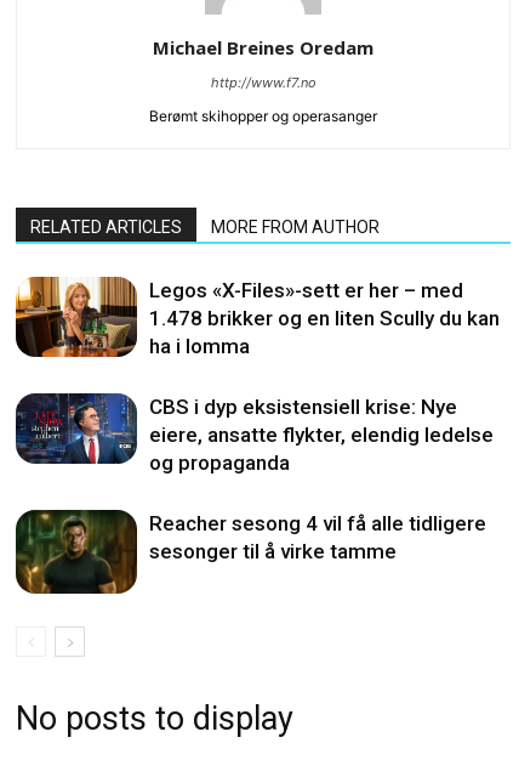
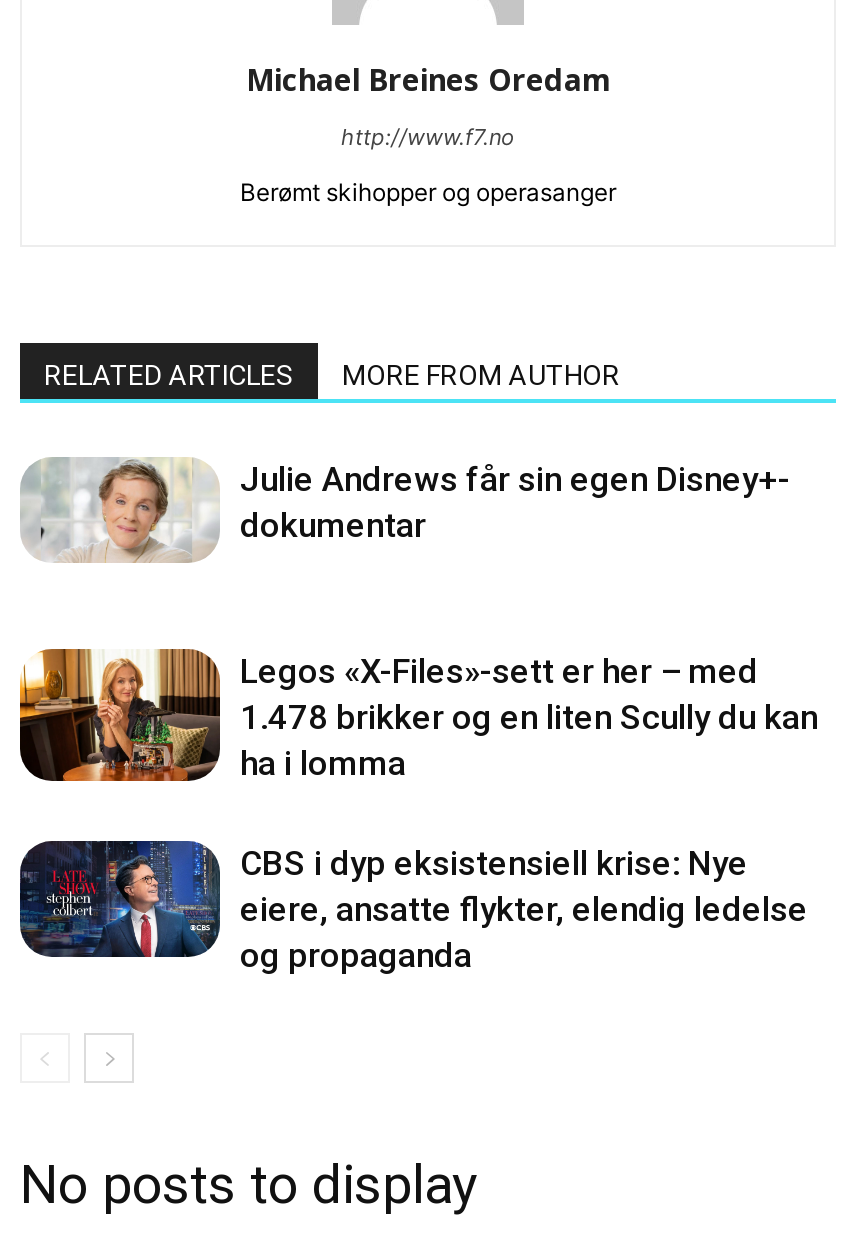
none -> [20,456,790,588] [image] | Julie Andrews får sin egen Disney+- | dokumentar
moved [13,274,500,475] -> [16,644,818,975]: [image] | Legos «X-Files»-sett er her – med | 1.478 brikker og en liten Scully du kan | ha i lomma | CBS i dyp eksistensiell krise: Nye | eiere, ansatte flykter, elendig ledelse | og propaganda
[15,509,486,595] [image] | Reacher sesong 4 vil få alle tidligere | sesonger til å virke tamme -> none

